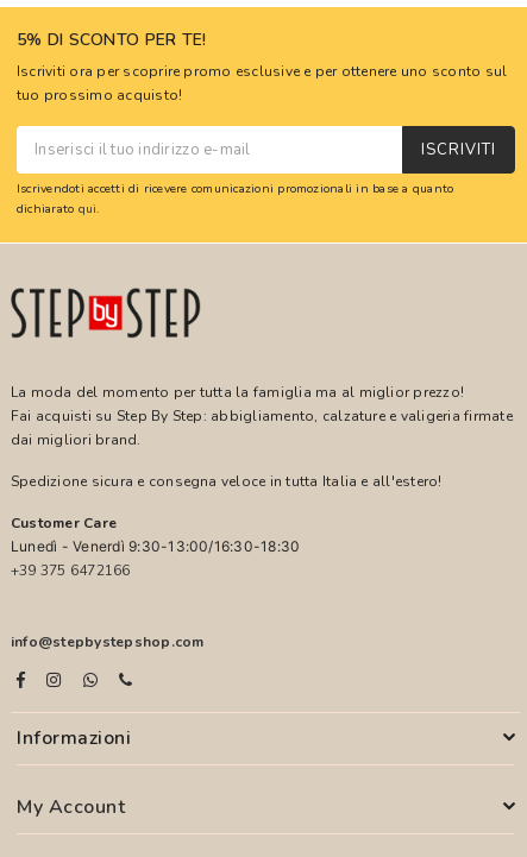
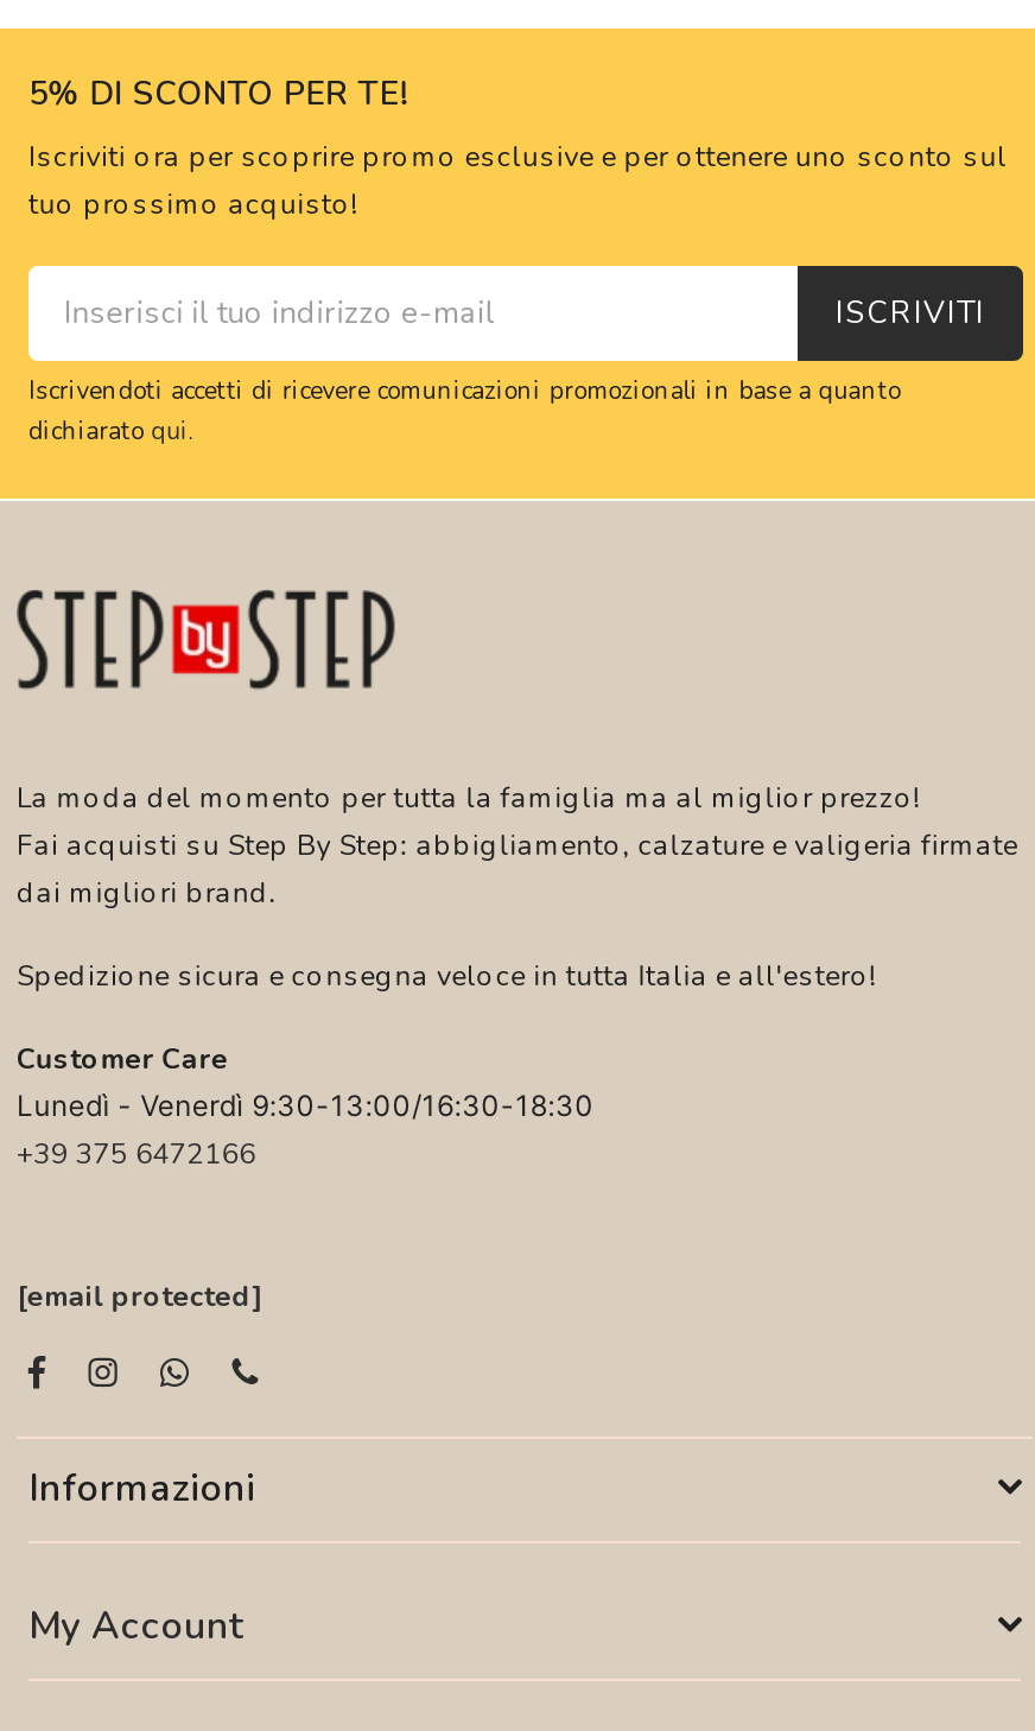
[11,632,204,651] info@stepbystepshop.com -> [17,1278,261,1316] [email protected]

